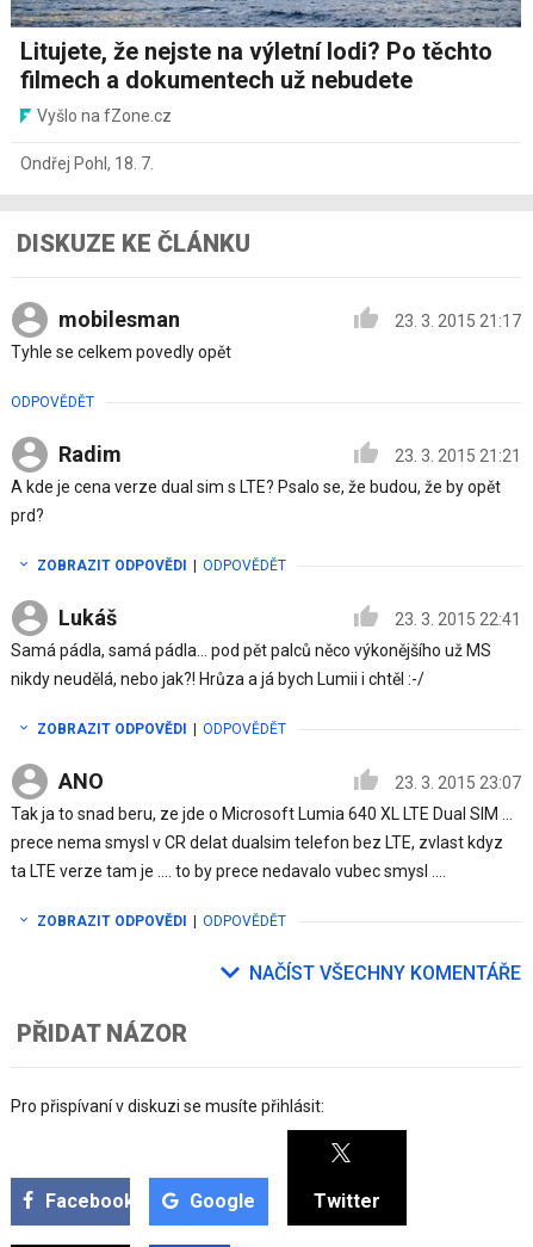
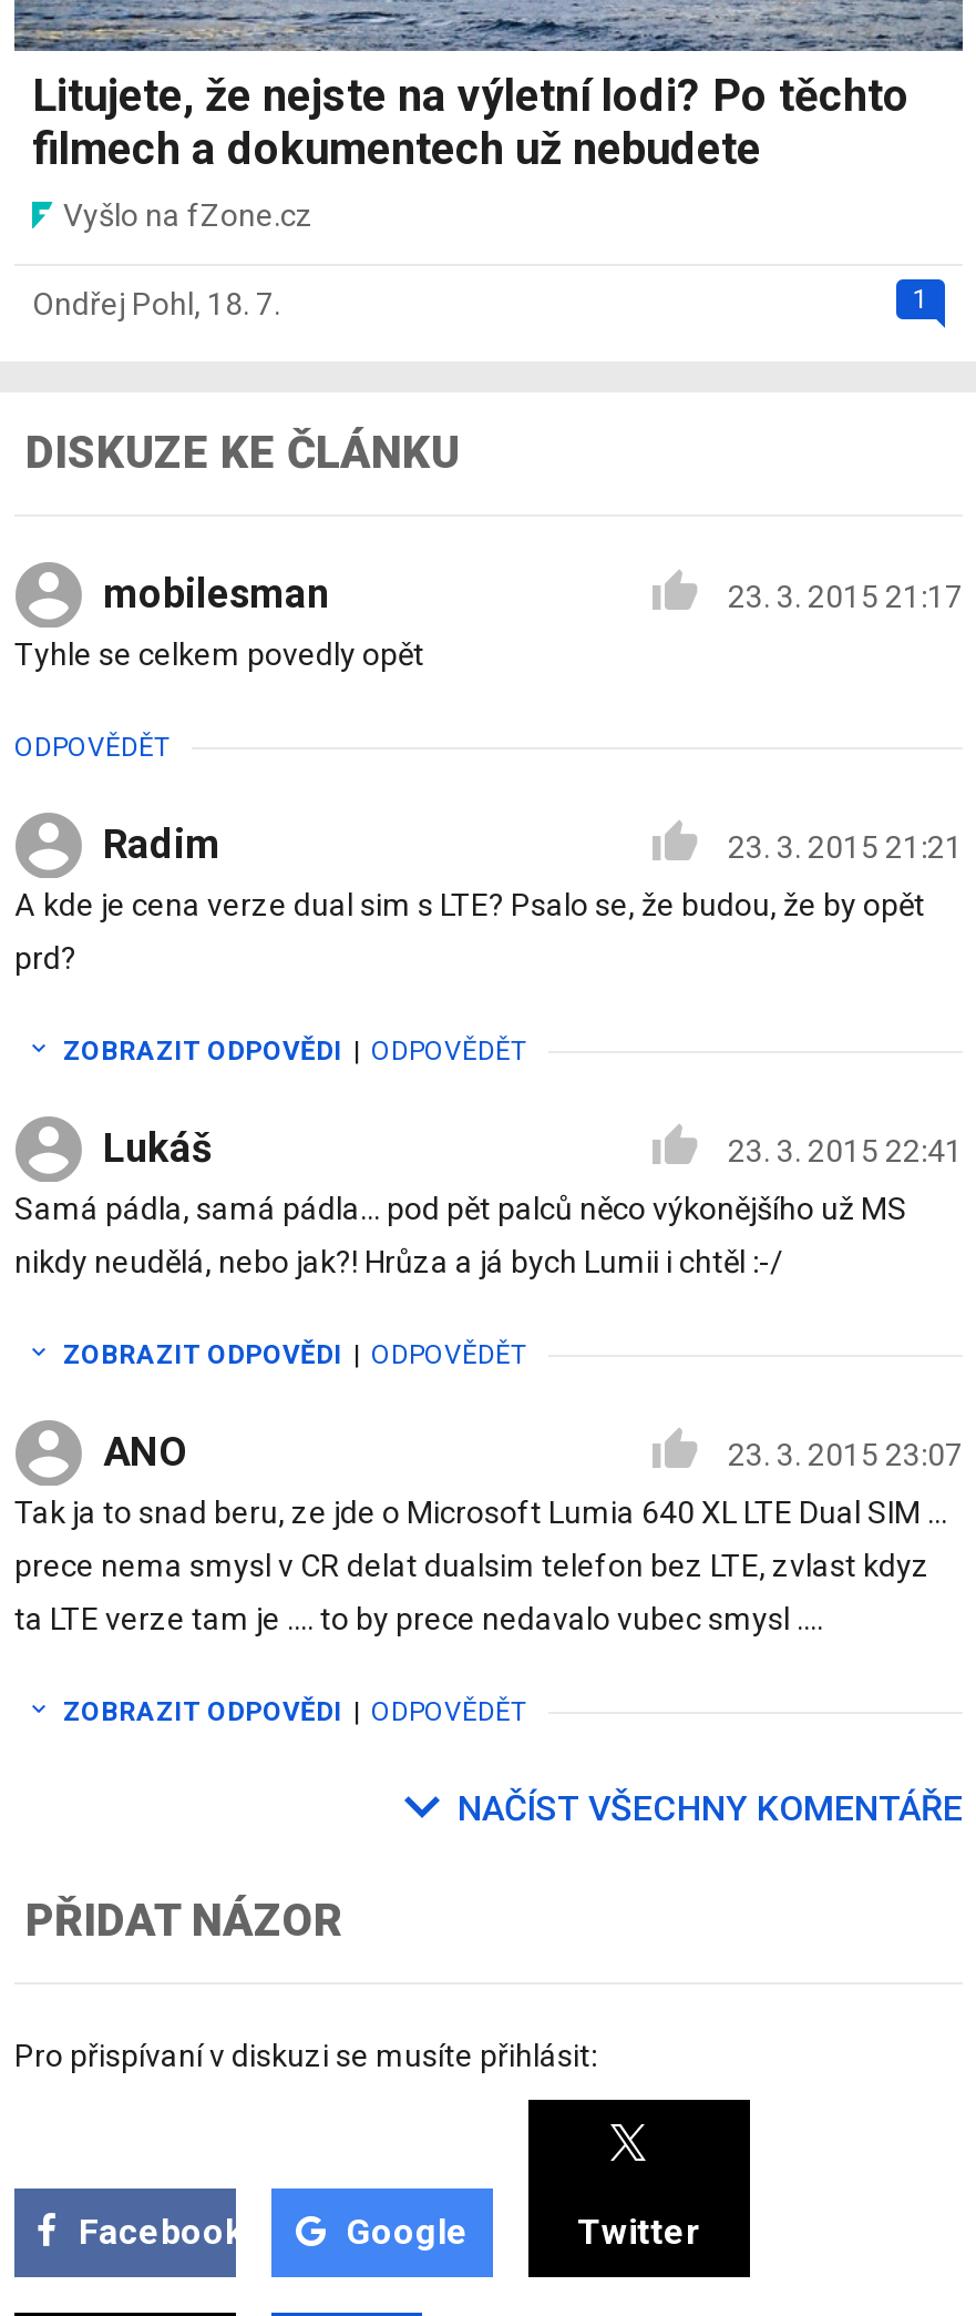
none -> [913,284,928,315] 1

